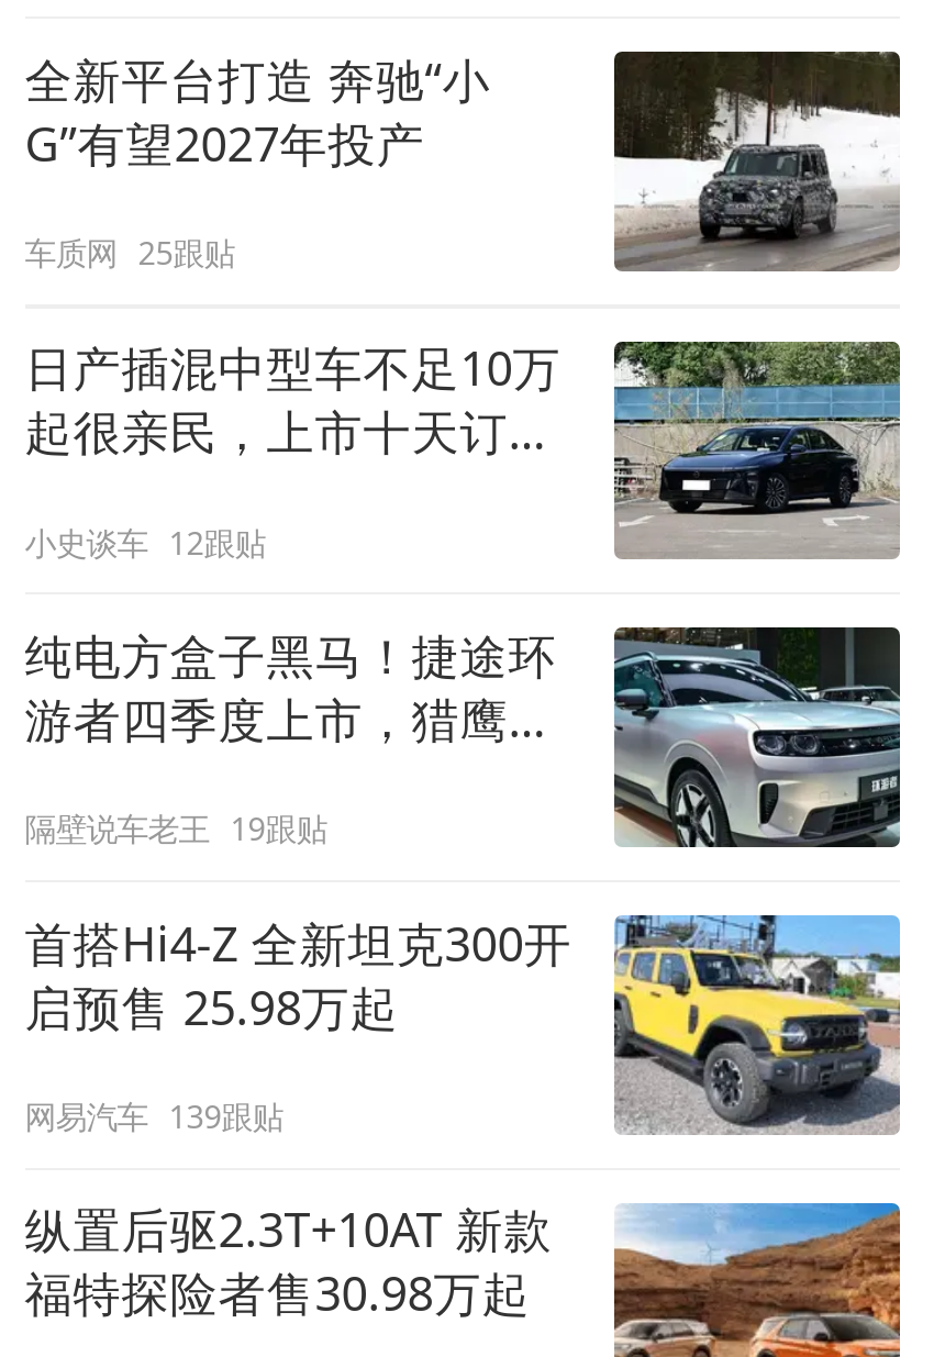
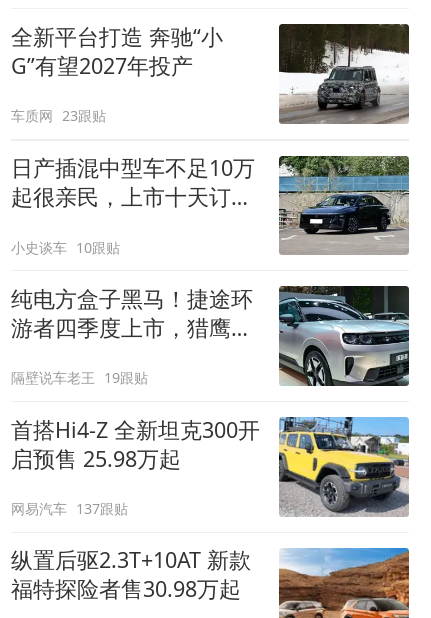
[25,232,235,274] 车质网 25跟贴 -> [11,106,106,125] 车质网 23跟贴
[25,521,265,563] 小史谈车 12跟贴 -> [11,238,120,257] 小史谈车 10跟贴
[25,1095,283,1137] 网易汽车 139跟贴 -> [11,499,128,518] 网易汽车 137跟贴

